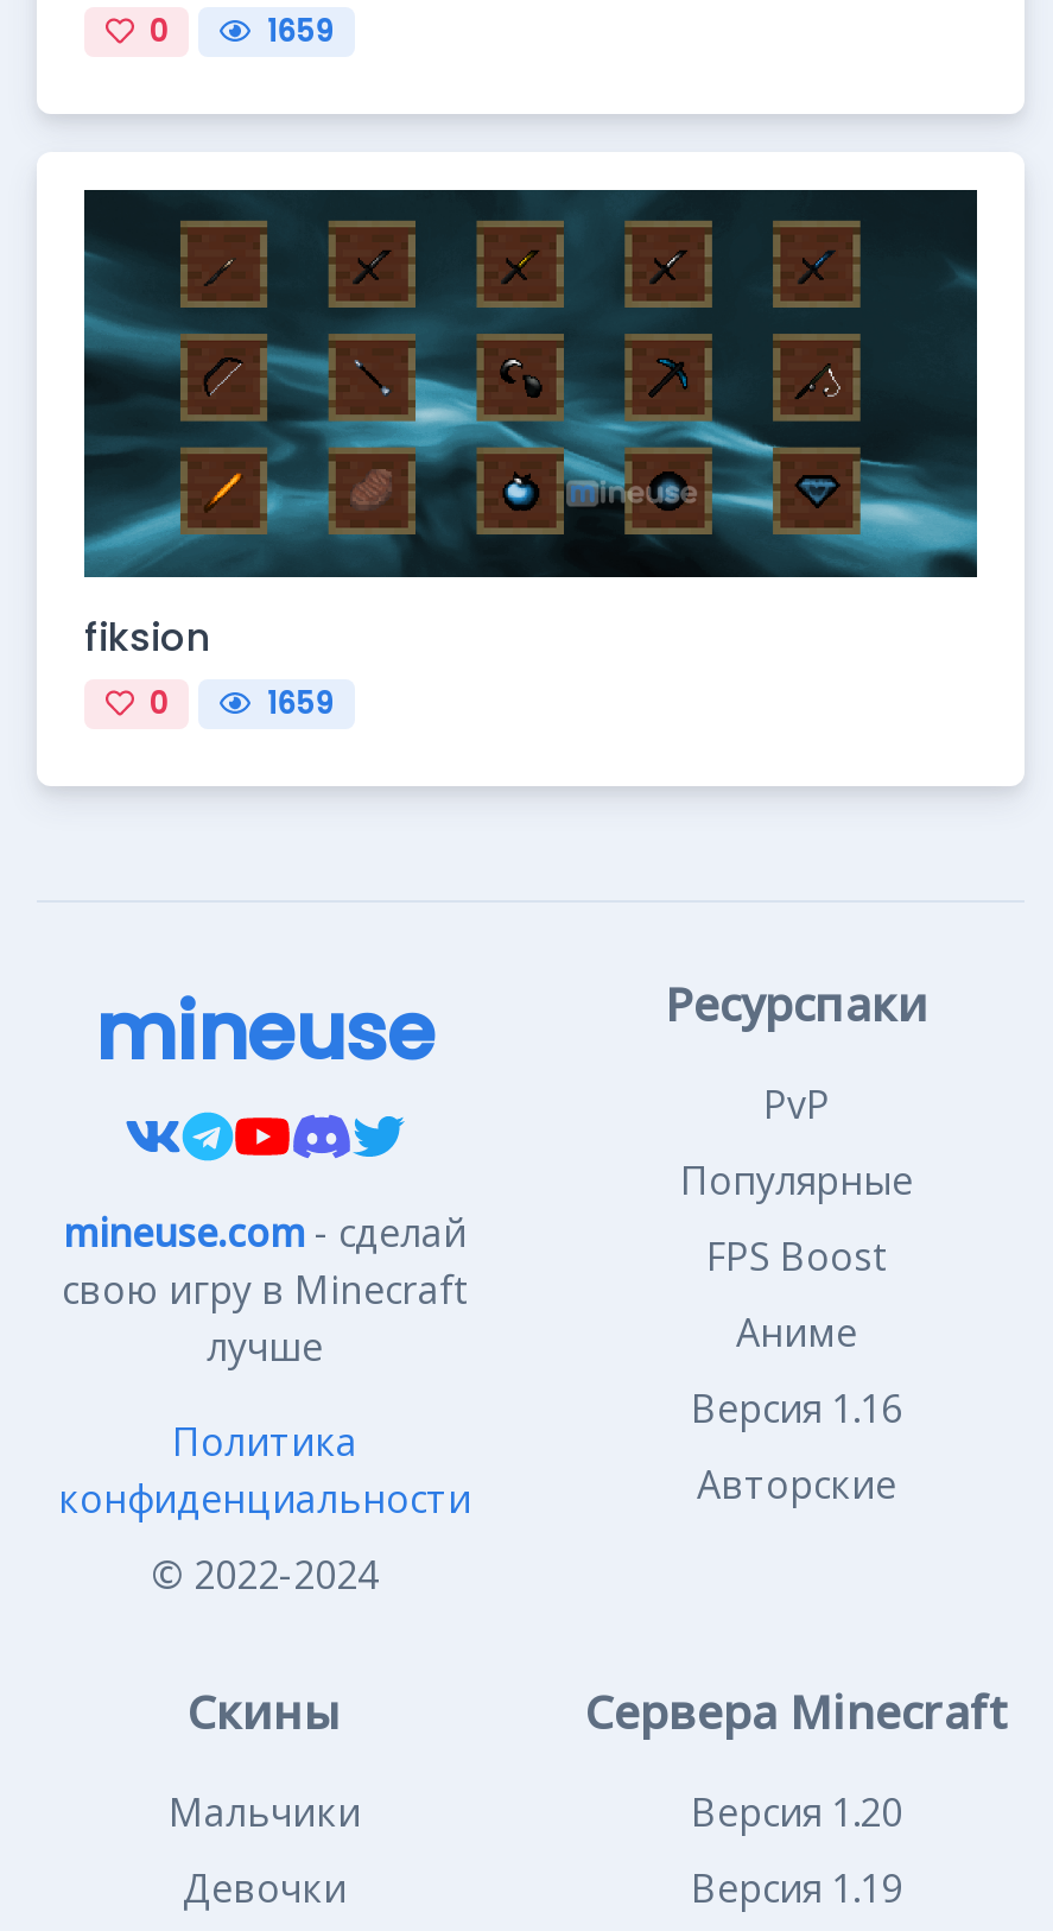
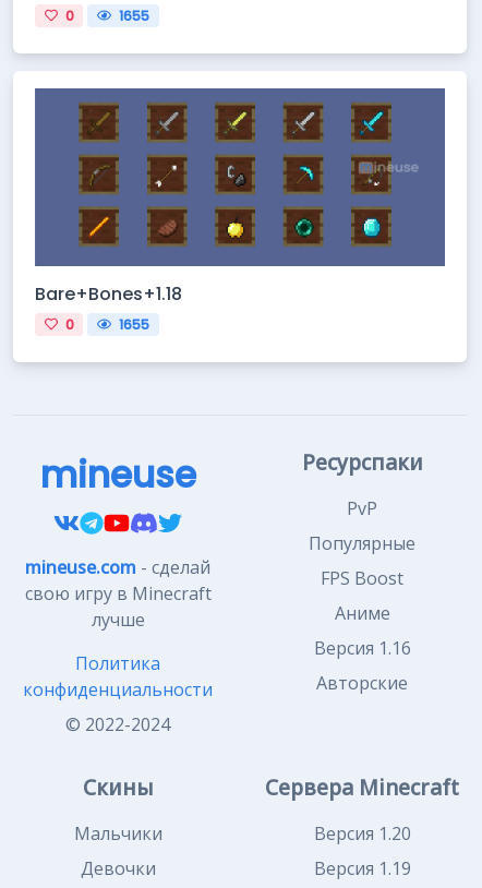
[260,11,334,51] 1659 -> [116,6,150,25] 1655
[82,188,979,665] [image] | fiksion -> [34,87,446,306] [image] | Bare+Bones+1.18
[260,683,334,723] 1659 -> [116,315,150,333] 1655

